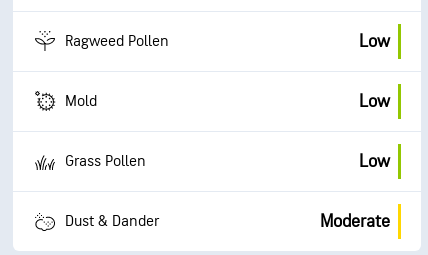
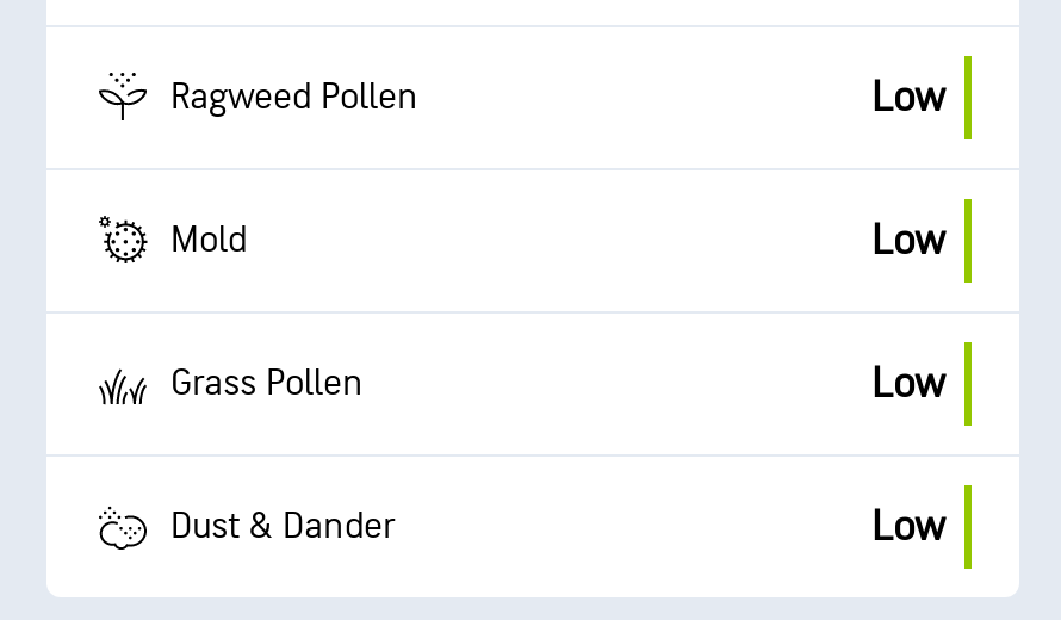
[320,210,390,231] Moderate -> [871,501,945,551] Low

